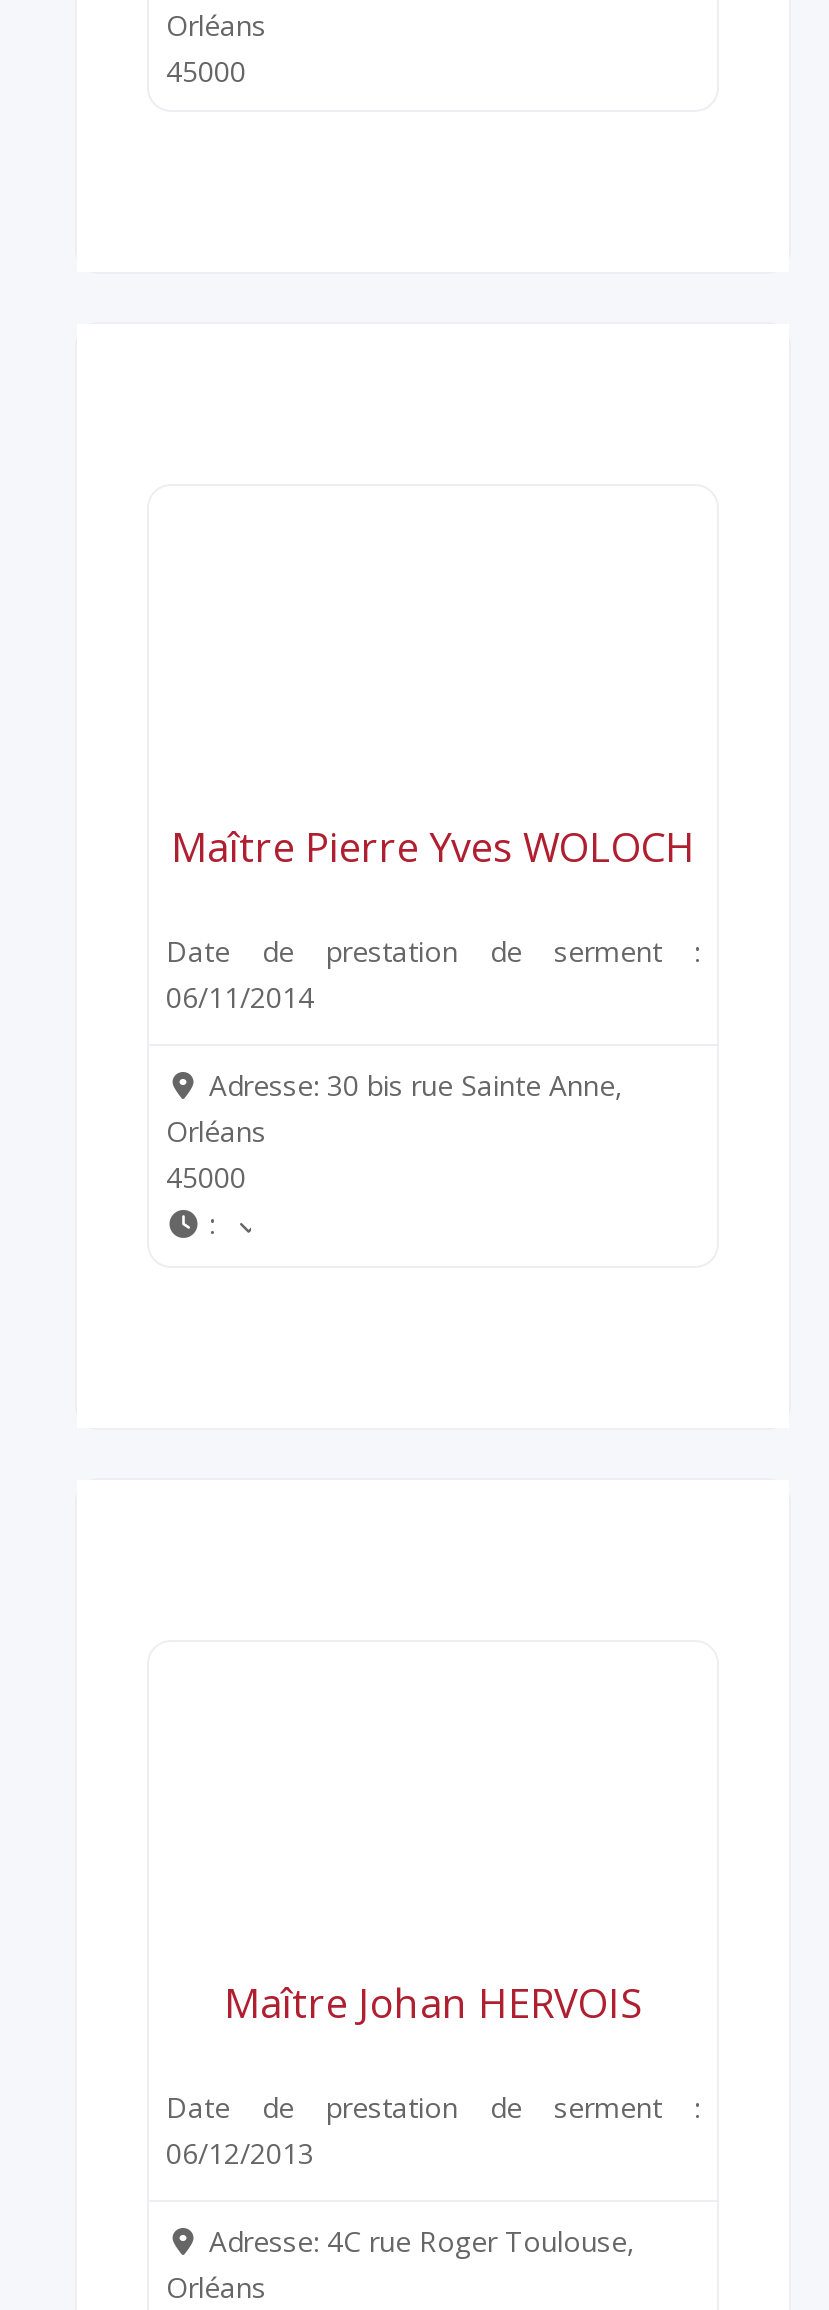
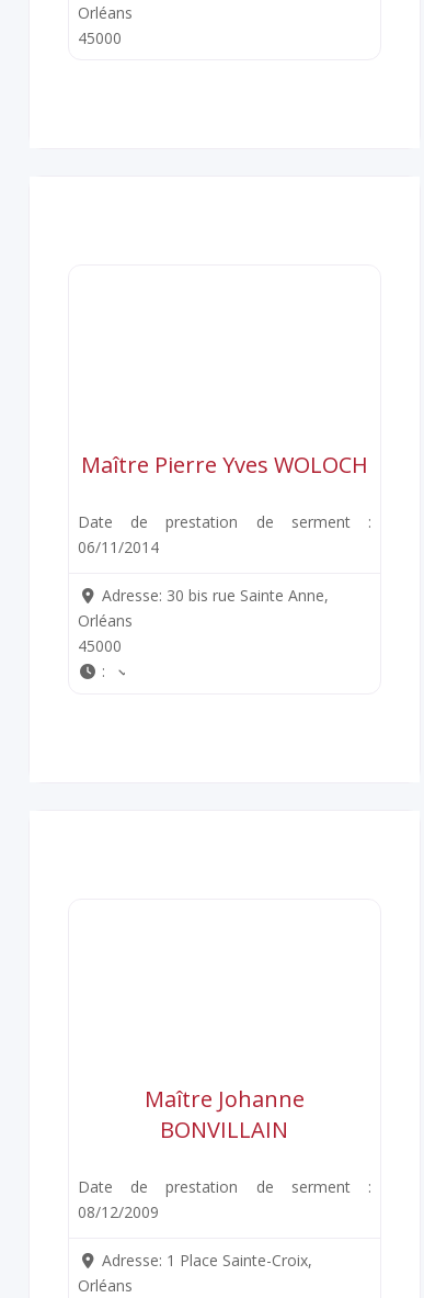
[224,1975,642,2029] Maître Johan HERVOIS -> [145,1084,305,1144] Maître Johanne | BONVILLAIN
[166,2133,314,2171] 06/12/2013 -> [78,1201,159,1222] 08/12/2009
[209,2221,635,2259] Adresse: 4C rue Roger Toulouse, -> [102,1249,312,1270] Adresse: 1 Place Sainte-Croix,

